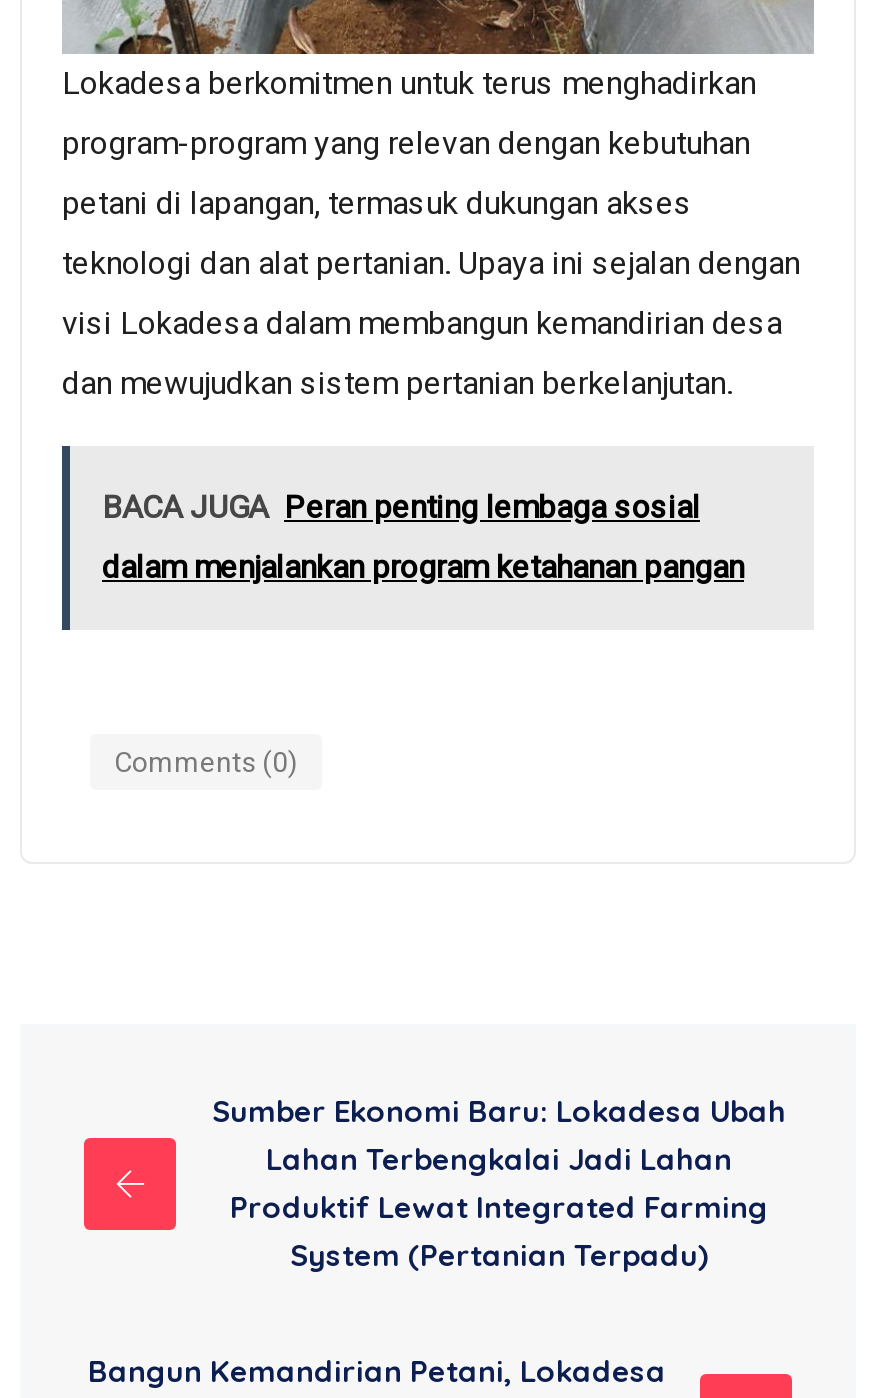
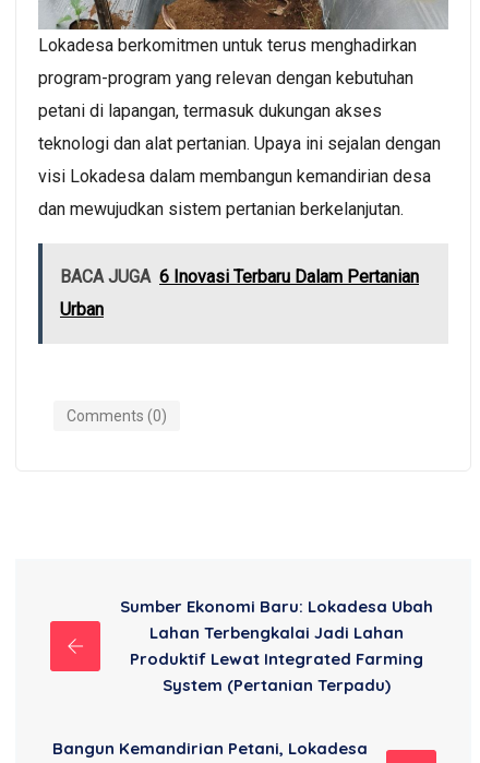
[102,488,700,526] BACA JUGA Peran penting lembaga sosial -> [60,267,419,287] BACA JUGA 6 Inovasi Terbaru Dalam Pertanian
[102,548,744,586] dalam menjalankan program ketahanan pangan -> [60,299,104,320] Urban

